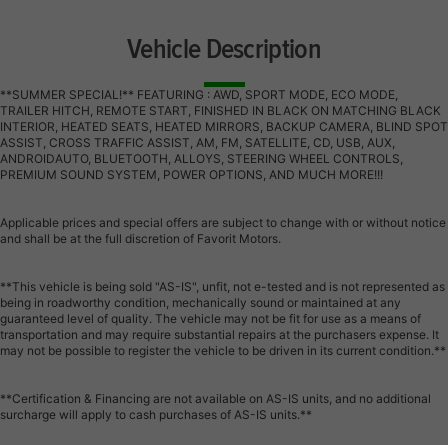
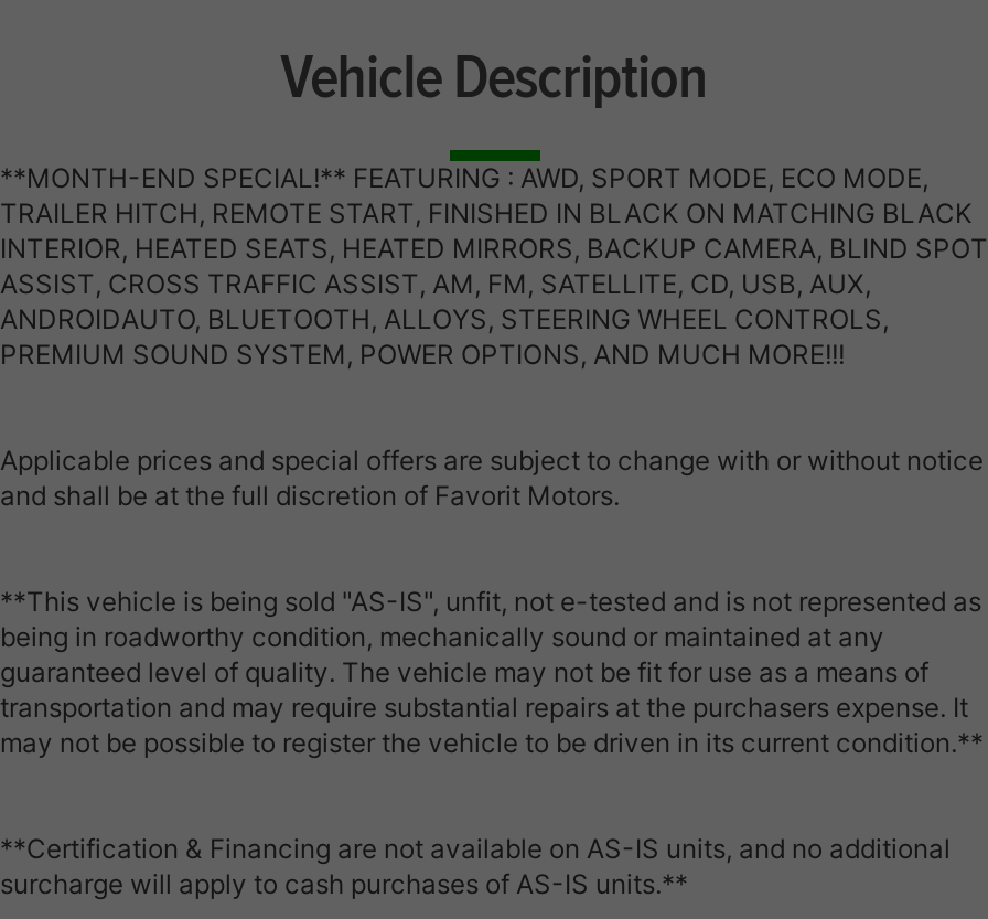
[0,87,398,102] **SUMMER SPECIAL!** FEATURING : AWD, SPORT MODE, ECO MODE, -> [0,161,928,194] **MONTH-END SPECIAL!** FEATURING : AWD, SPORT MODE, ECO MODE,

